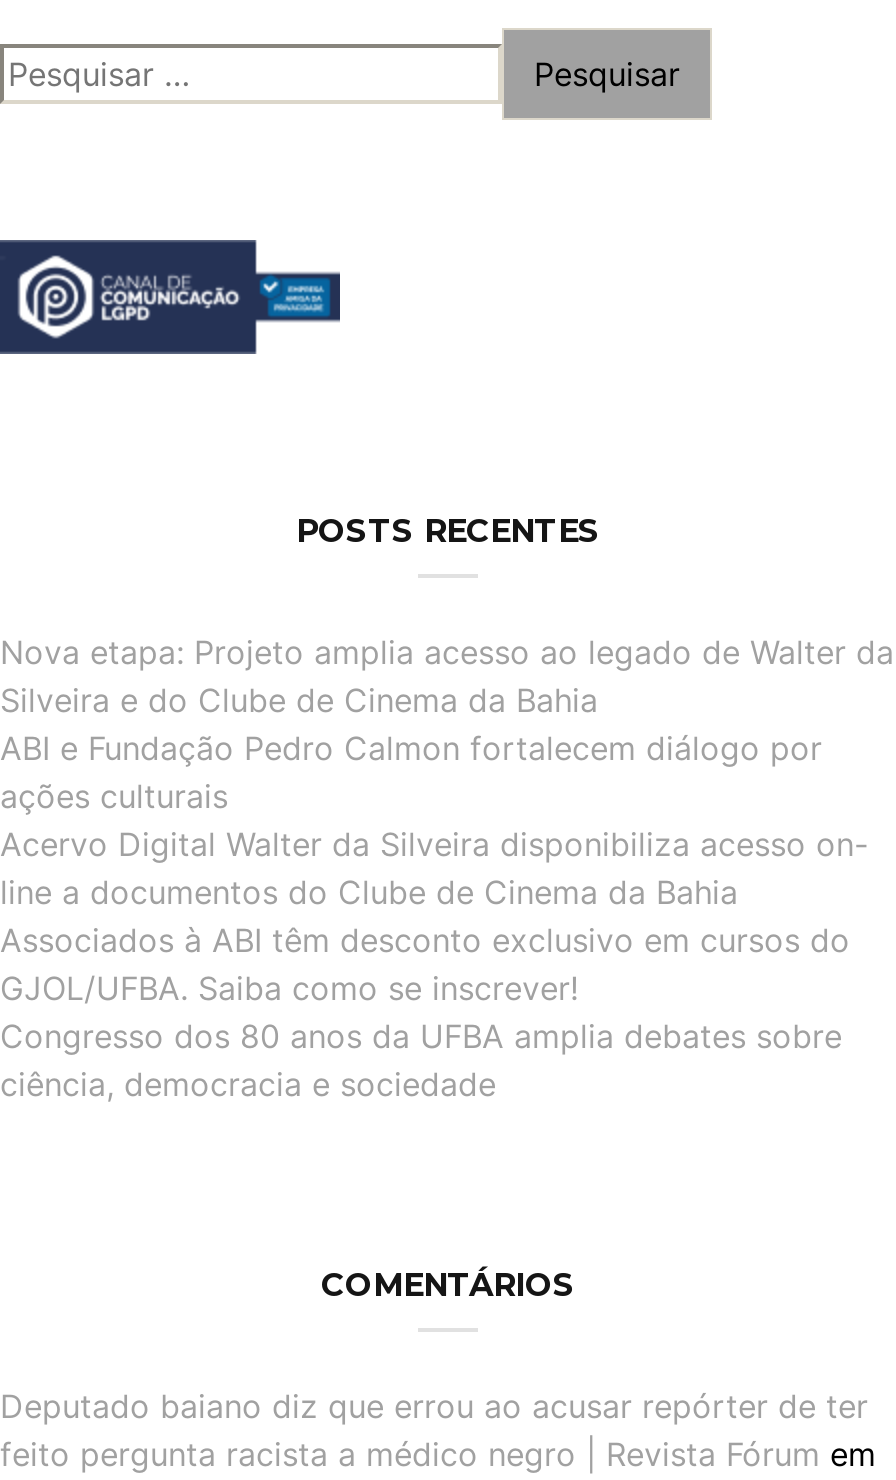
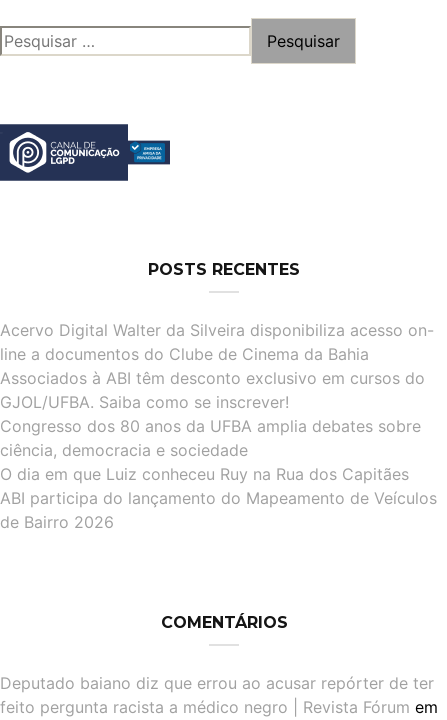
[0,632,894,816] Nova etapa: Projeto amplia acesso ao legado de Walter da | Silveira e do Clube de Cinema da Bahia | ABI e Fundação Pedro Calmon fortalecem diálogo por | ações culturais -> none
moved [0,824,868,1104] -> [0,320,434,460]: Acervo Digital Walter da Silveira disponibiliza acesso on- | line a documentos do Clube de Cinema da Bahia | Associados à ABI têm desconto exclusivo em cursos do | GJOL/UFBA. Saiba como se inscrever! | Congresso dos 80 anos da UFBA amplia debates sobre | ciência, democracia e sociedade
none -> [0,464,437,532] O dia em que Luiz conheceu Ruy na Rua dos Capitães | ABI participa do lançamento do Mapeamento de Veículos | de Bairro 2026

